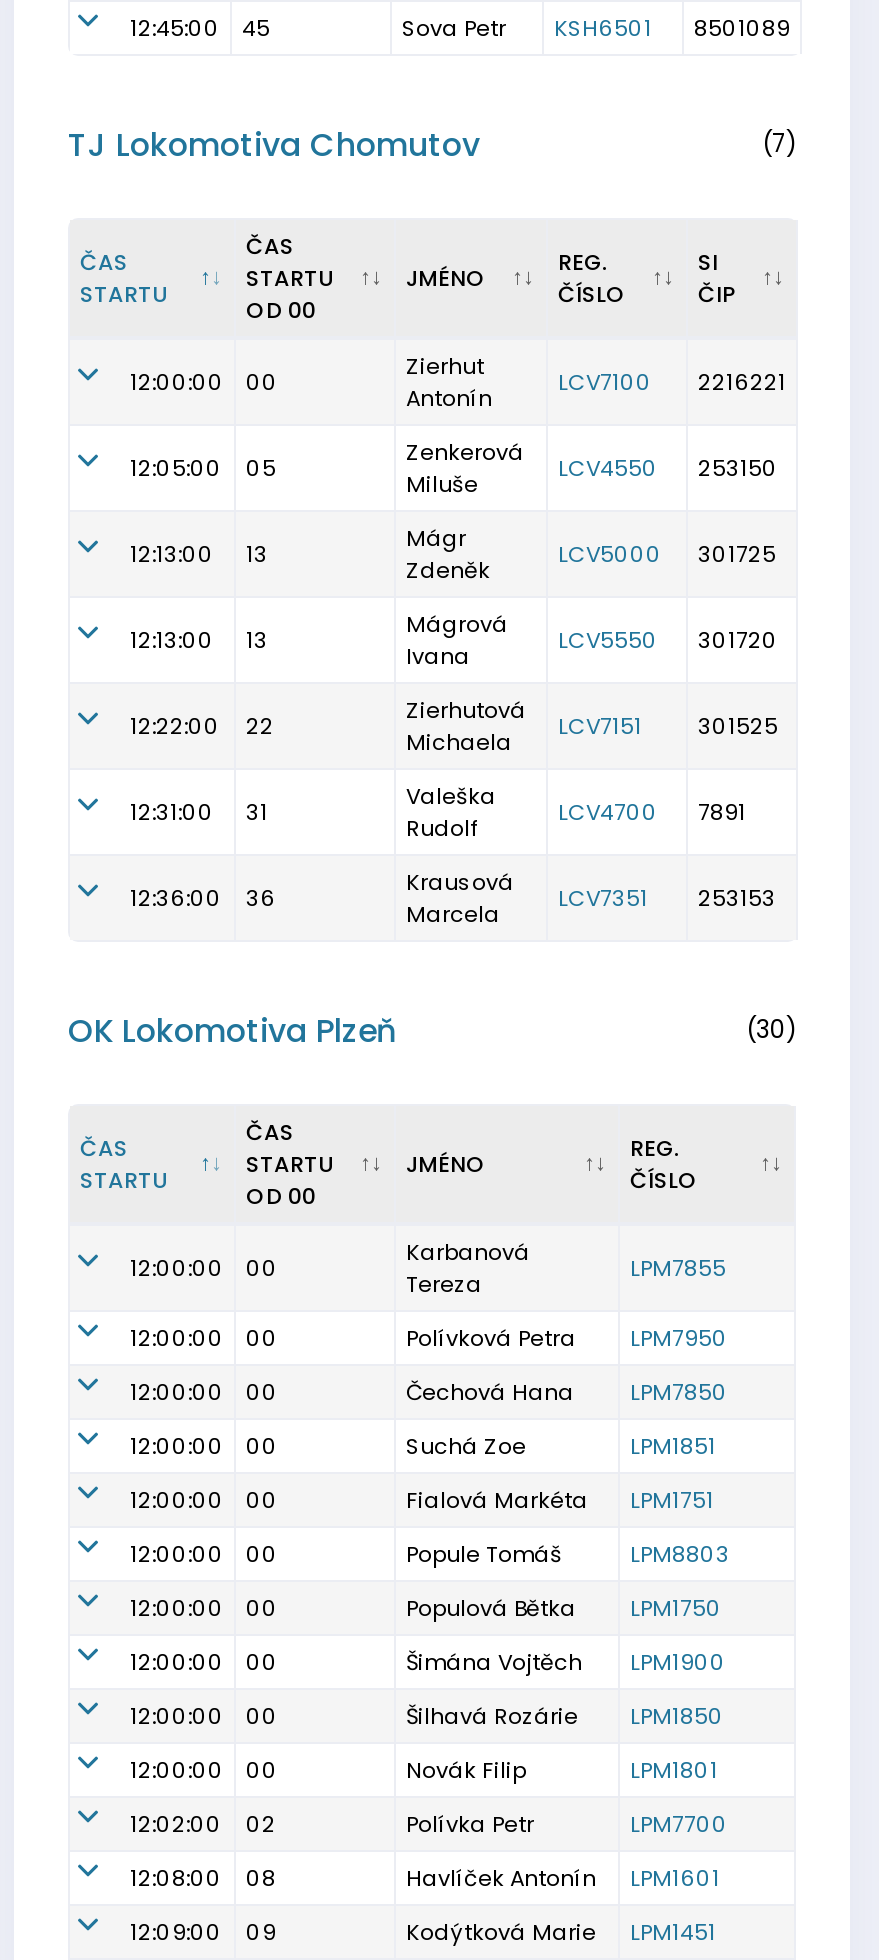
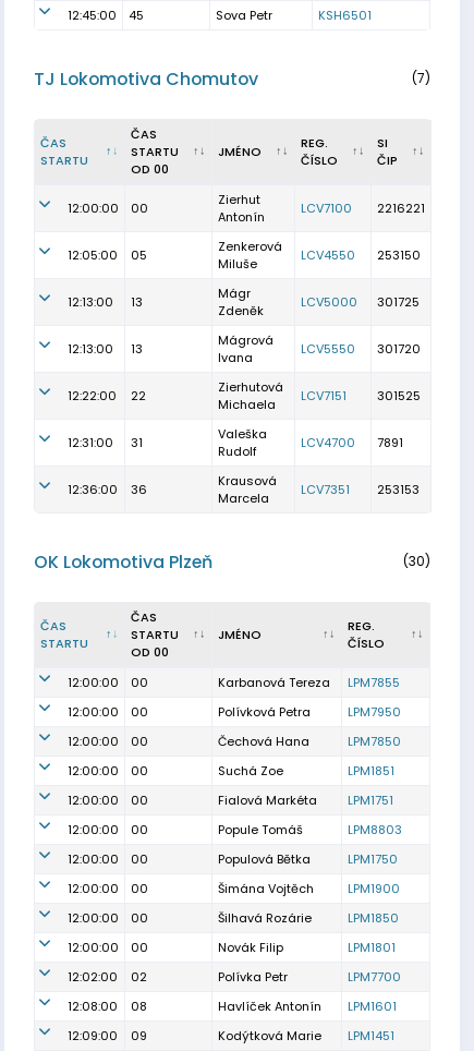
[694,12,790,44] 8501089 -> none

